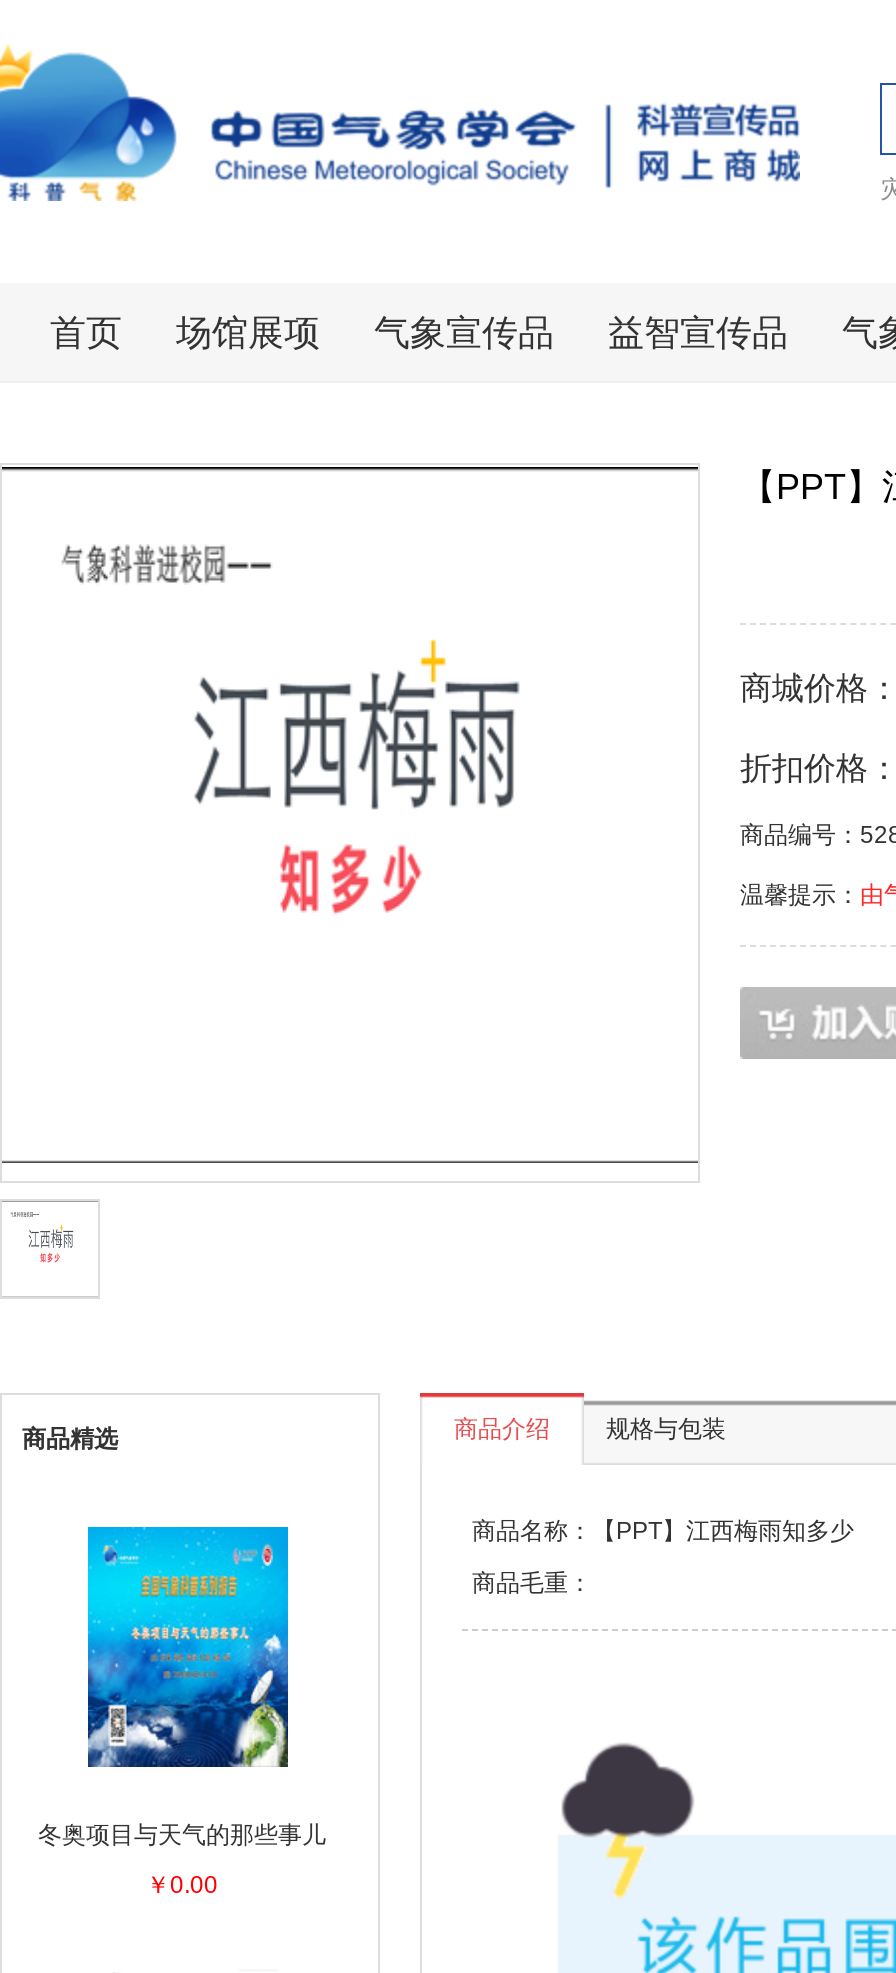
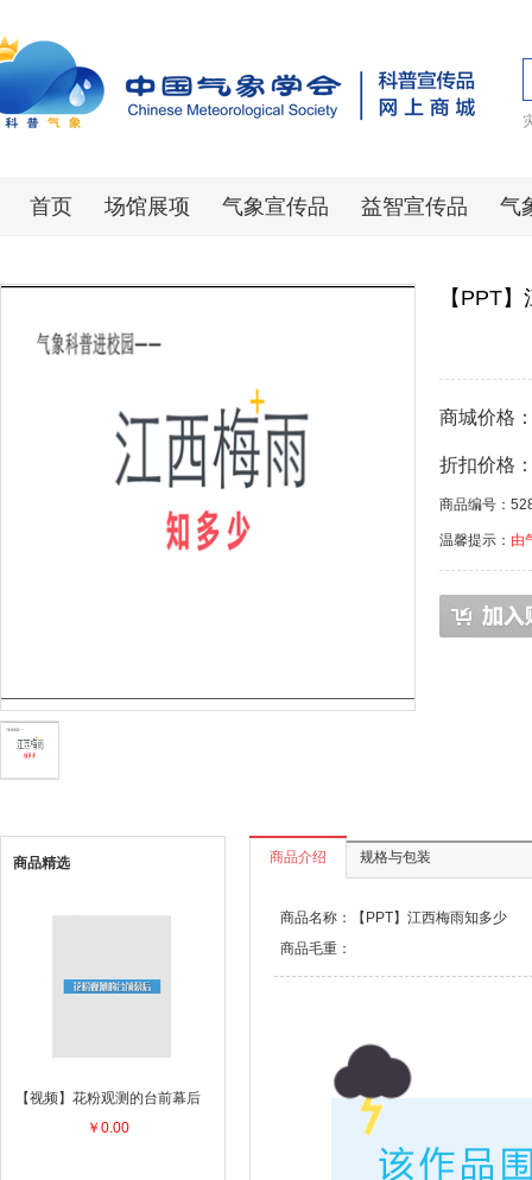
[38,1525,326,1849] [image] | 冬奥项目与天气的那些事儿 -> [15,915,201,1106] [image] | 【视频】花粉观测的台前幕后

